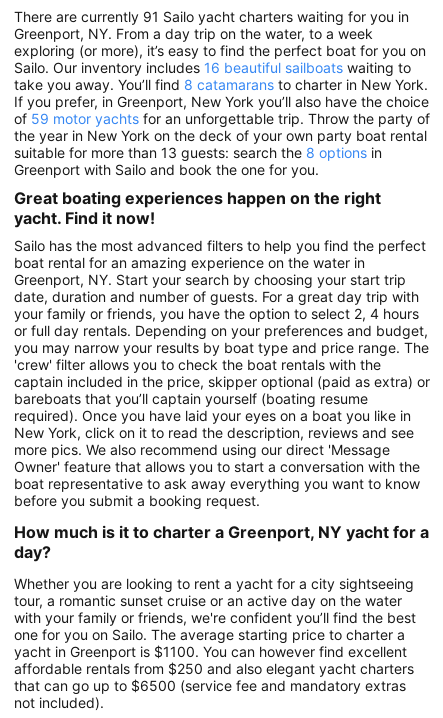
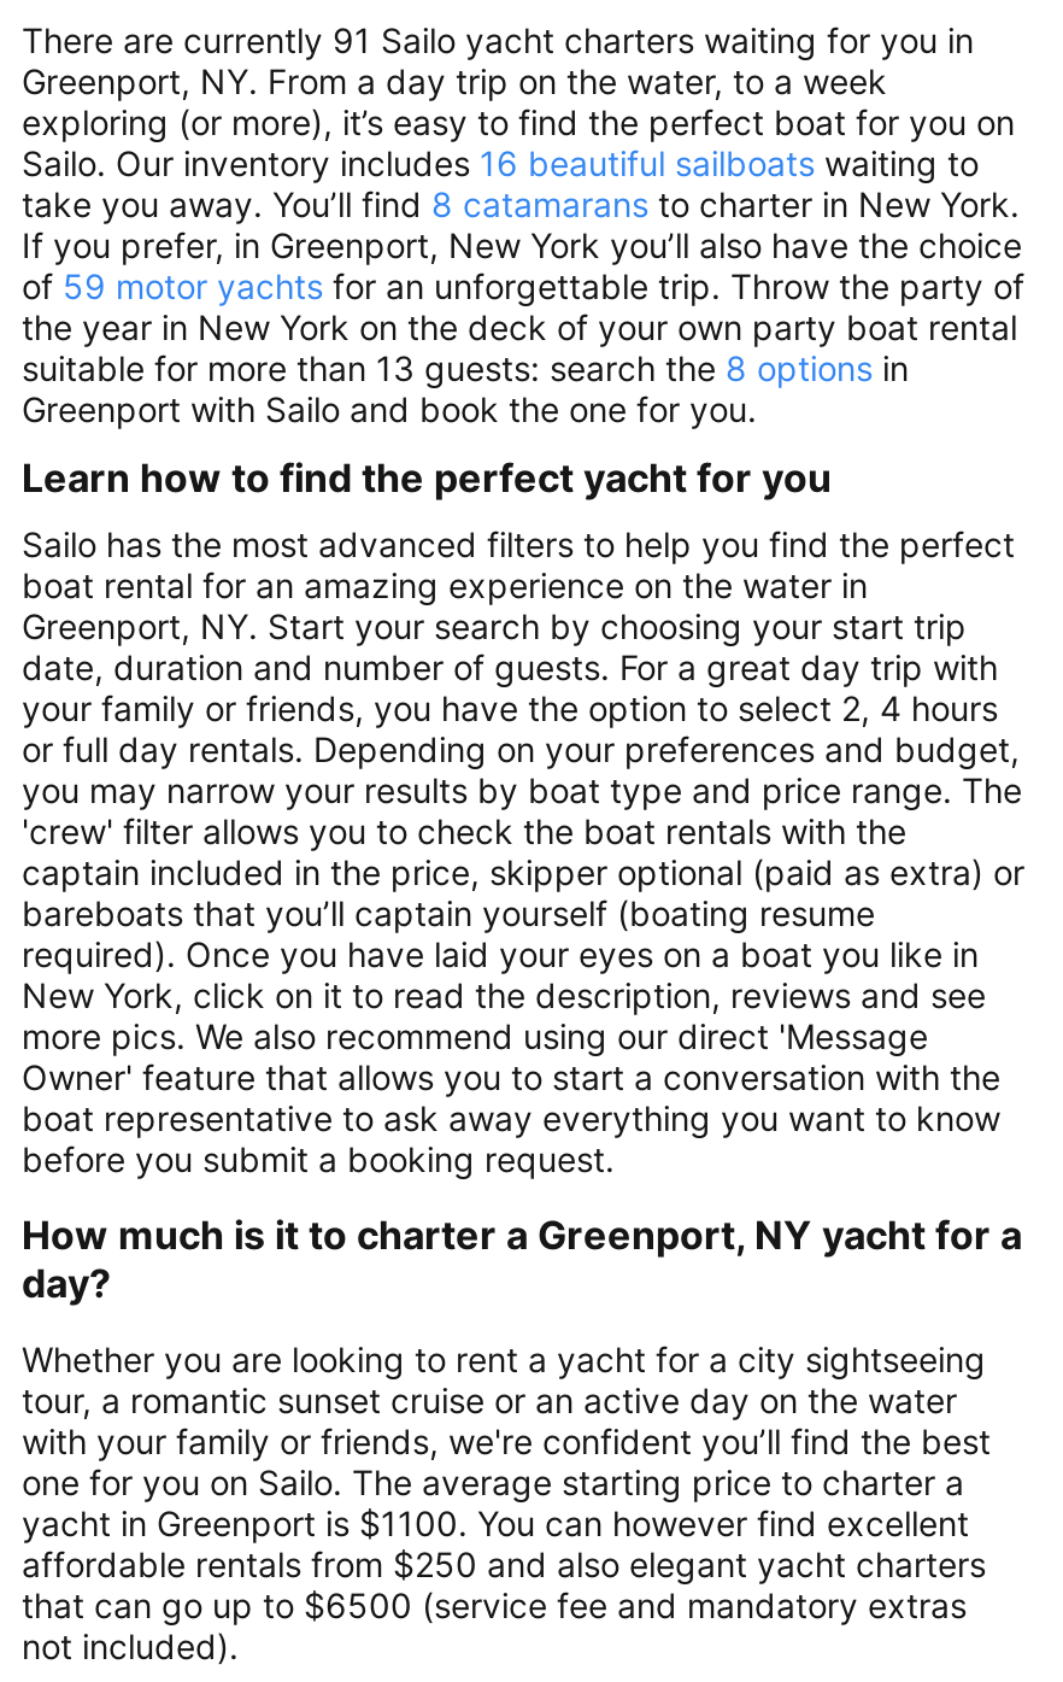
[14,188,381,228] Great boating experiences happen on the right | yacht. Find it now! -> [22,452,832,501] Learn how to find the perfect yacht for you

